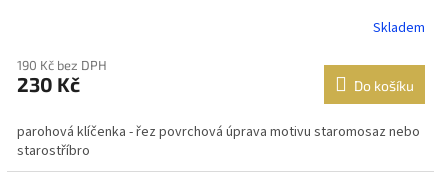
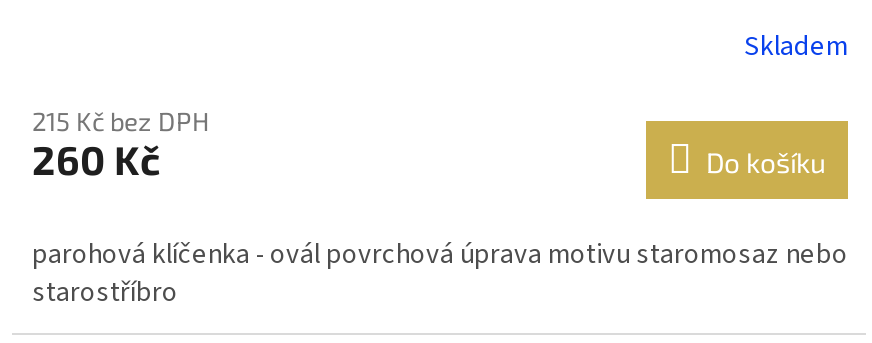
[17,57,107,73] 190 Kč bez DPH -> [32,106,210,138] 215 Kč bez DPH
[17,72,80,96] 230 Kč -> [32,136,160,184] 260 Kč
[17,122,420,142] parohová klíčenka - řez povrchová úprava motivu staromosaz nebo -> [32,236,848,276] parohová klíčenka - ovál povrchová úprava motivu staromosaz nebo

